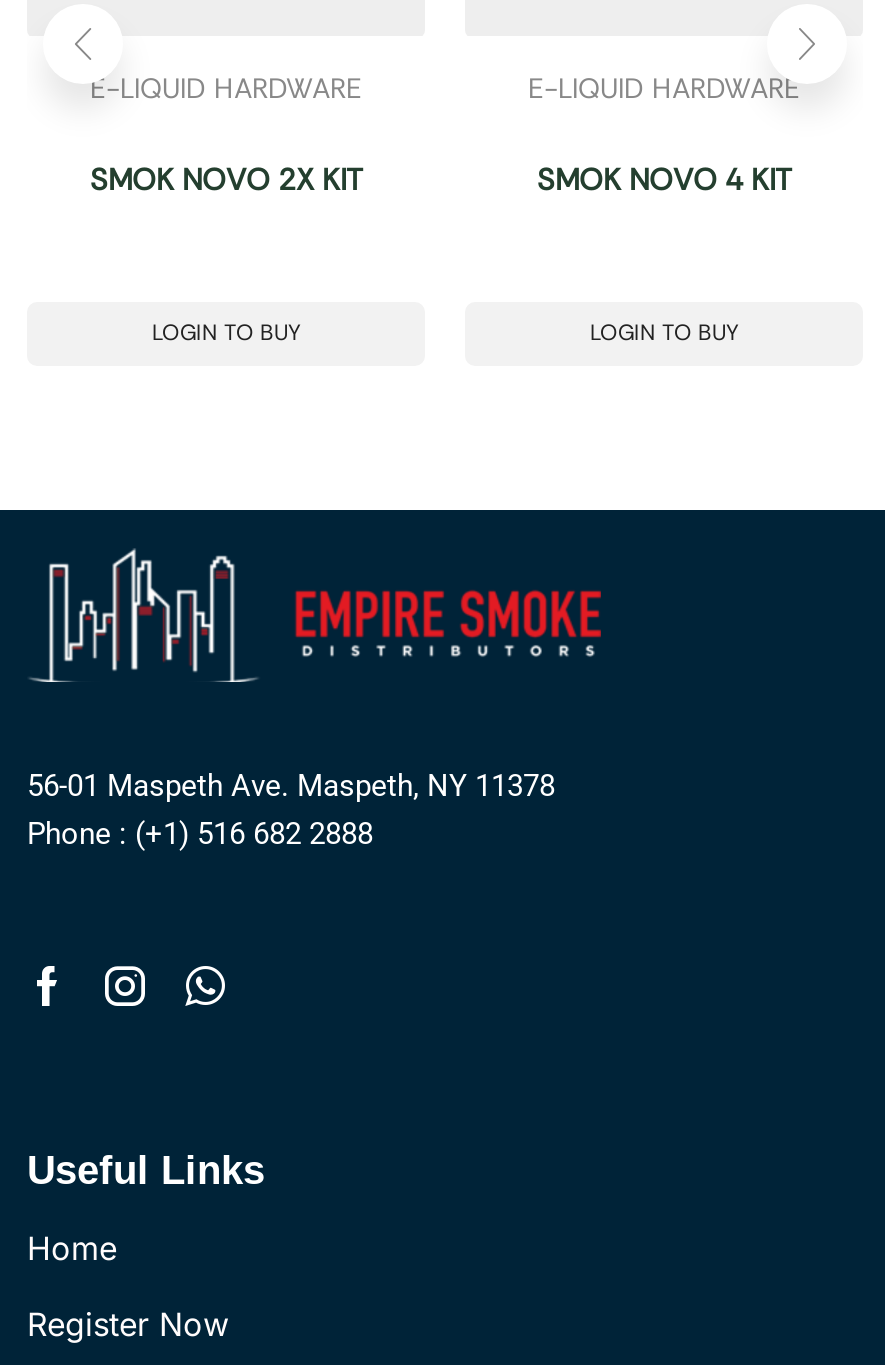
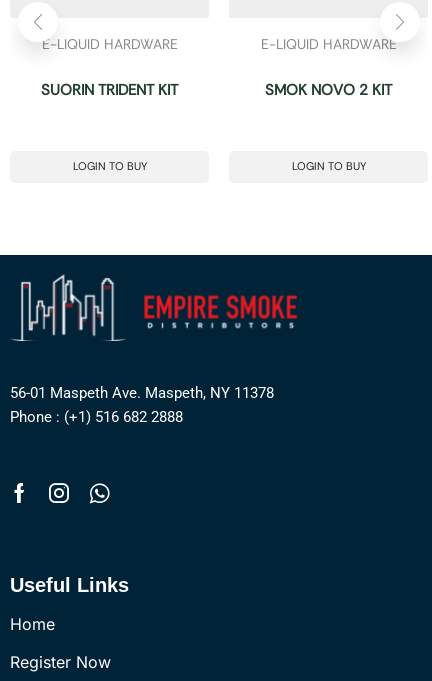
[90,159,362,199] SMOK NOVO 2X KIT -> [41,79,178,99] SUORIN TRIDENT KIT
[537,159,791,199] SMOK NOVO 4 KIT -> [265,79,392,99] SMOK NOVO 2 KIT

